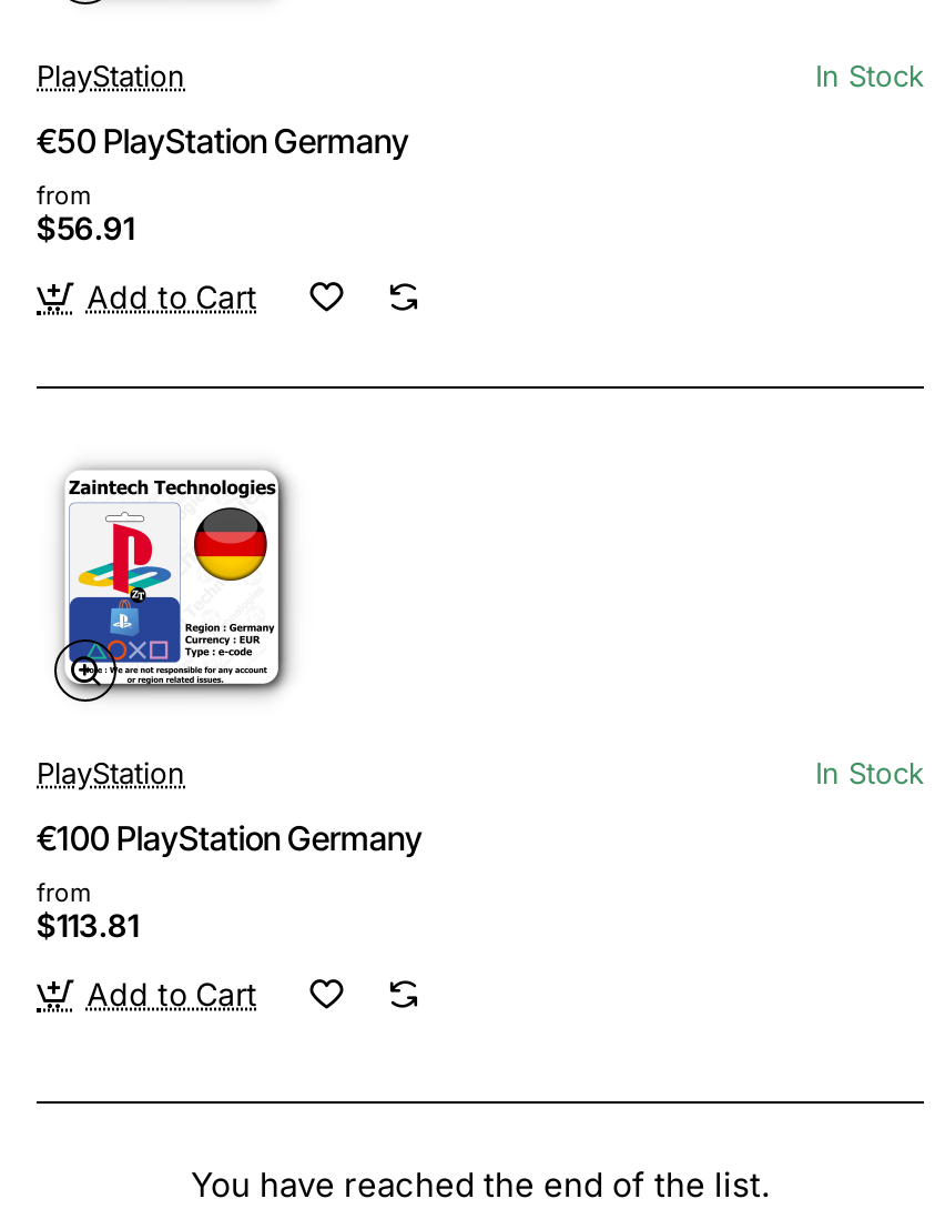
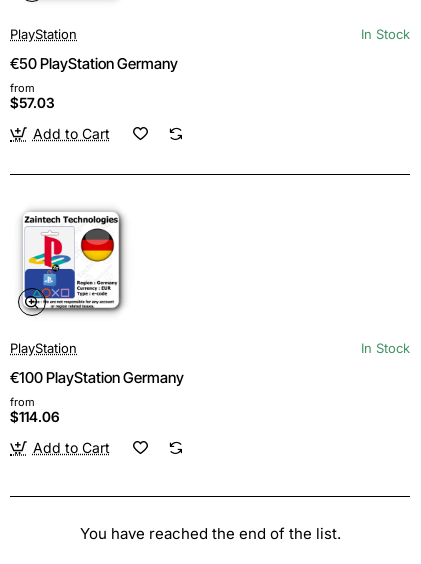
[37,208,134,246] $56.91 -> [10,94,55,111] $57.03
[37,905,139,943] $113.81 -> [10,407,60,424] $114.06

